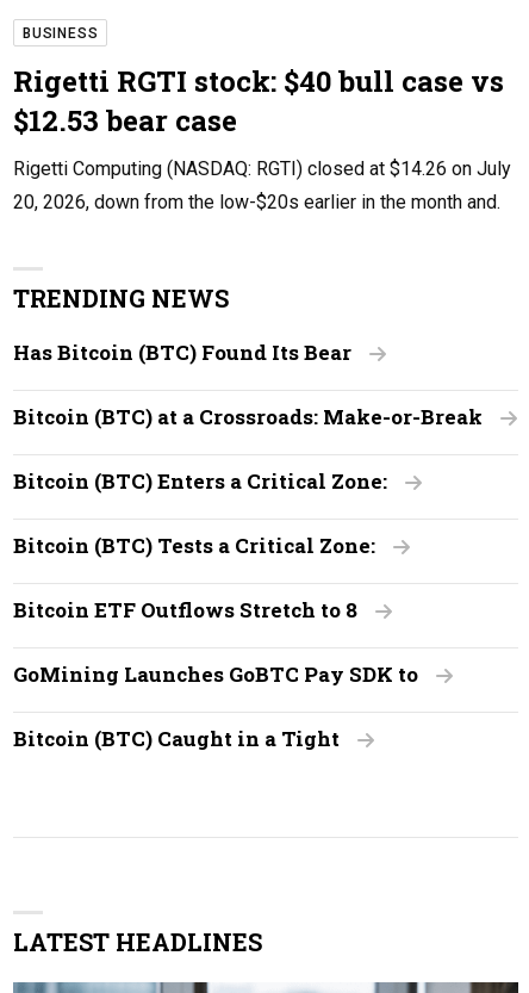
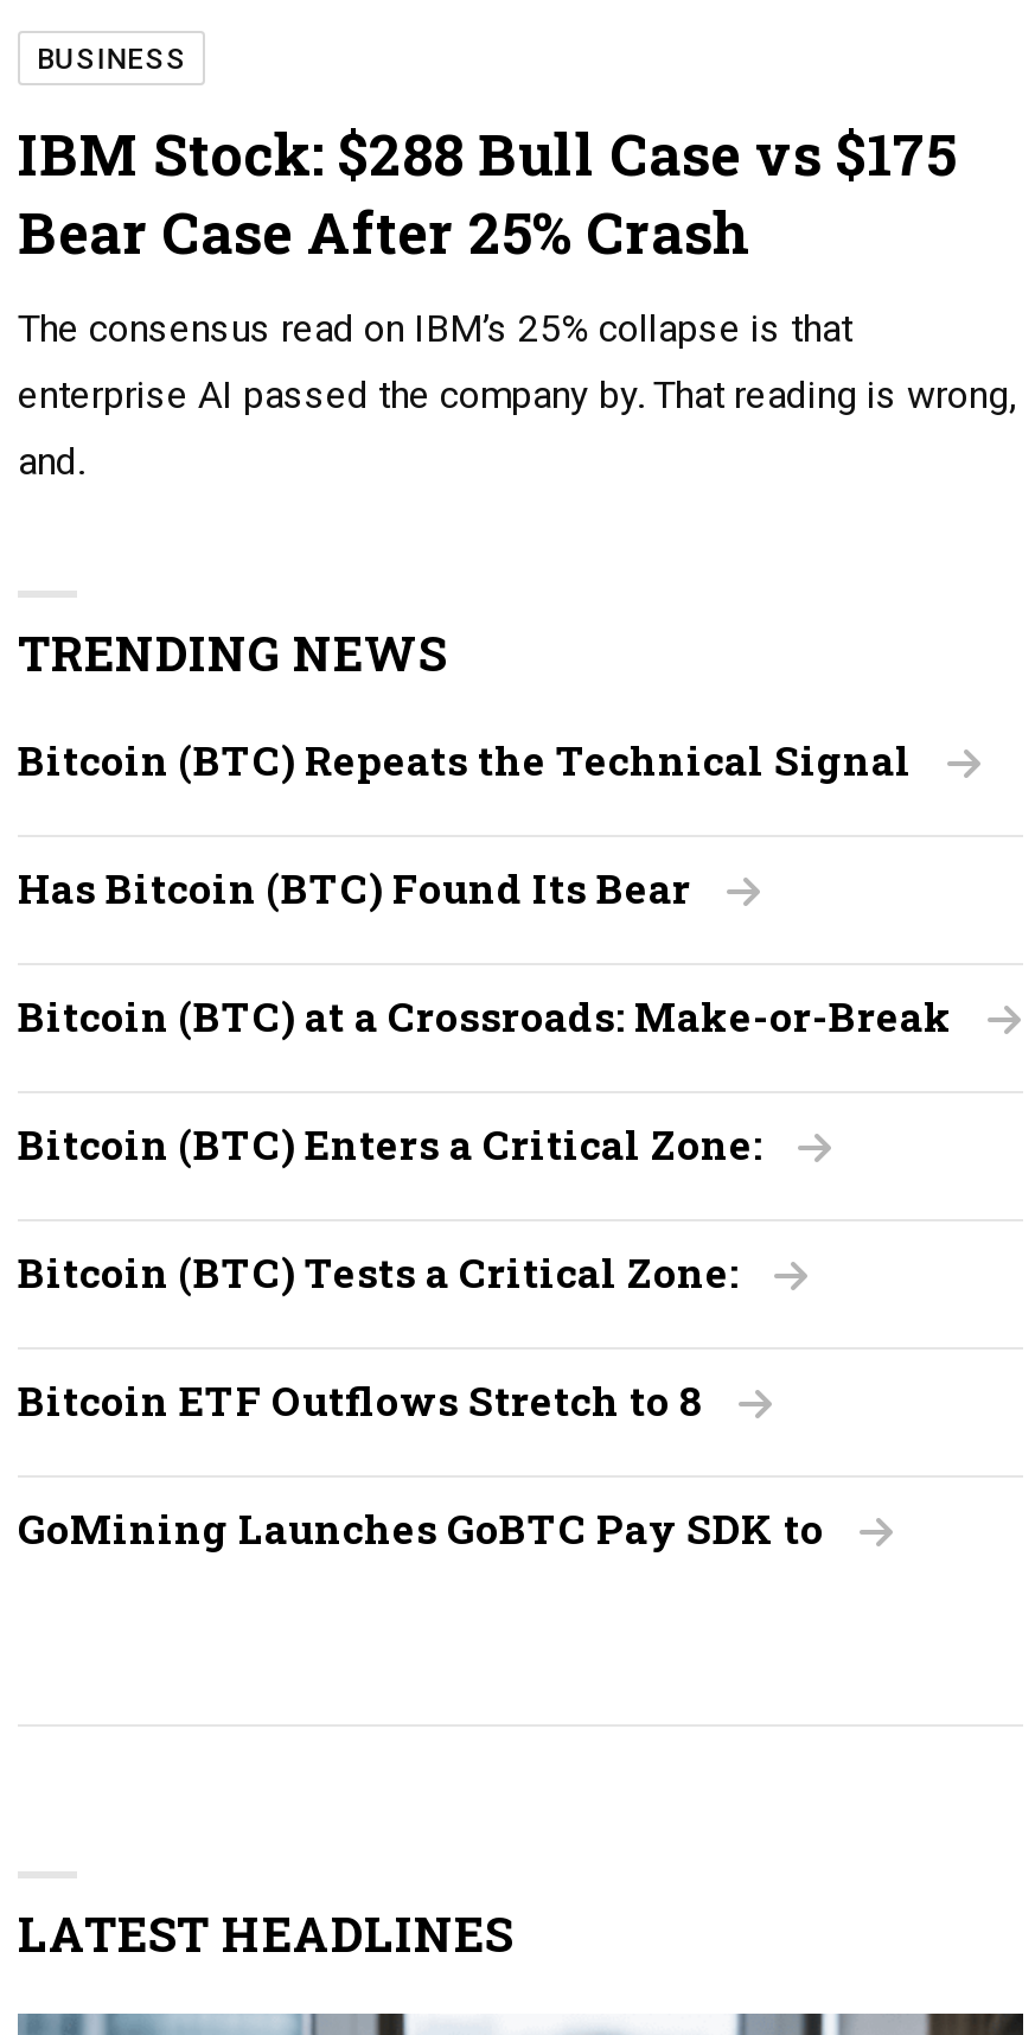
[13,62,511,213] Rigetti RGTI stock: $40 bull case vs | $12.53 bear case | Rigetti Computing (NASDAQ: RGTI) closed at $14.26 on July | 20, 2026, down from the low-$20s earlier in the month and. -> [18,115,1016,483] IBM Stock: $288 Bull Case vs $175 | Bear Case After 25% Crash | The consensus read on IBM’s 25% collapse is that | enterprise AI passed the company by. That reading is wrong, | and.
none -> [18,732,912,786] Bitcoin (BTC) Repeats the Technical Signal
moved [13,338,483,687] -> [18,860,952,1555]: Has Bitcoin (BTC) Found Its Bear | Bitcoin (BTC) at a Crossroads: Make-or-Break | Bitcoin (BTC) Enters a Critical Zone: | Bitcoin (BTC) Tests a Critical Zone: | Bitcoin ETF Outflows Stretch to 8 | GoMining Launches GoBTC Pay SDK to
[13,724,340,752] Bitcoin (BTC) Caught in a Tight -> none

